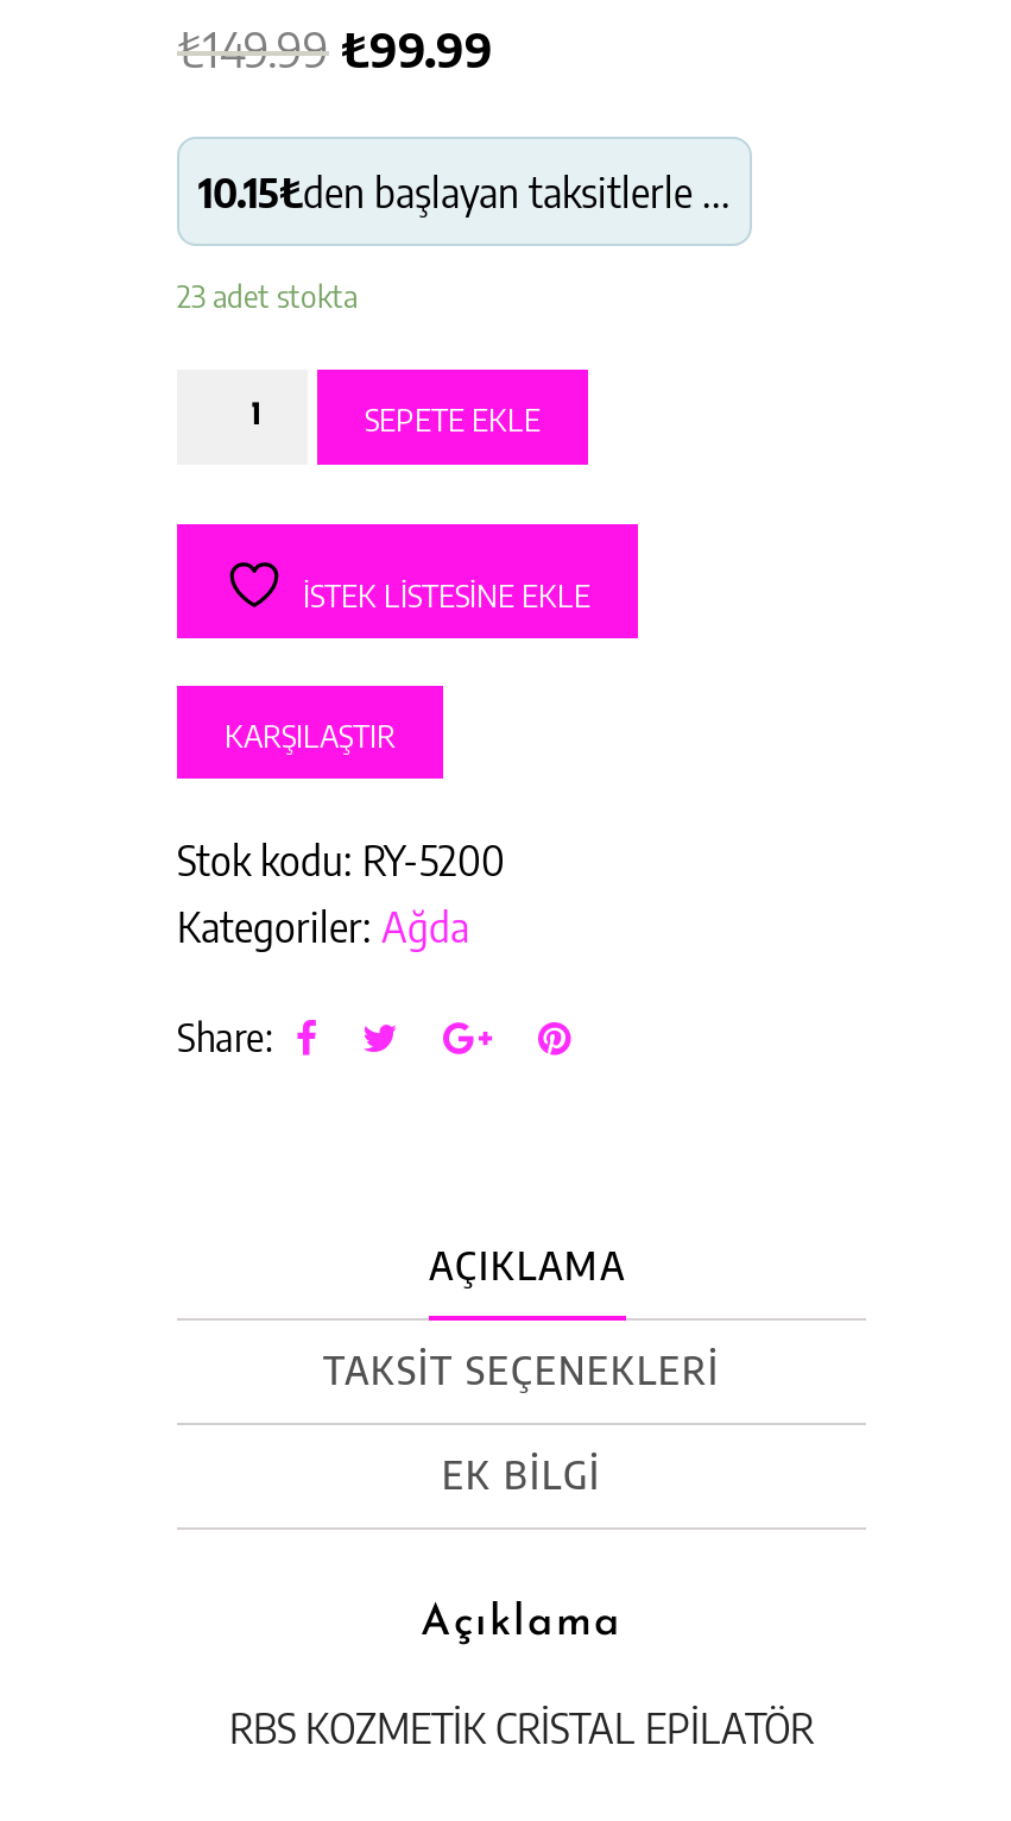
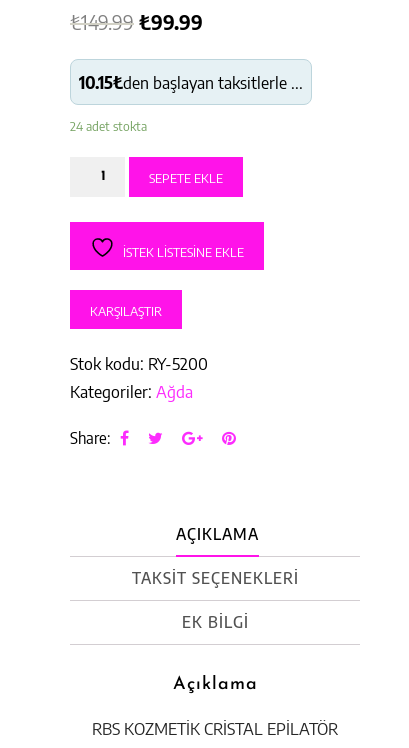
[177,277,358,315] 23 adet stokta -> [70,118,147,134] 24 adet stokta

